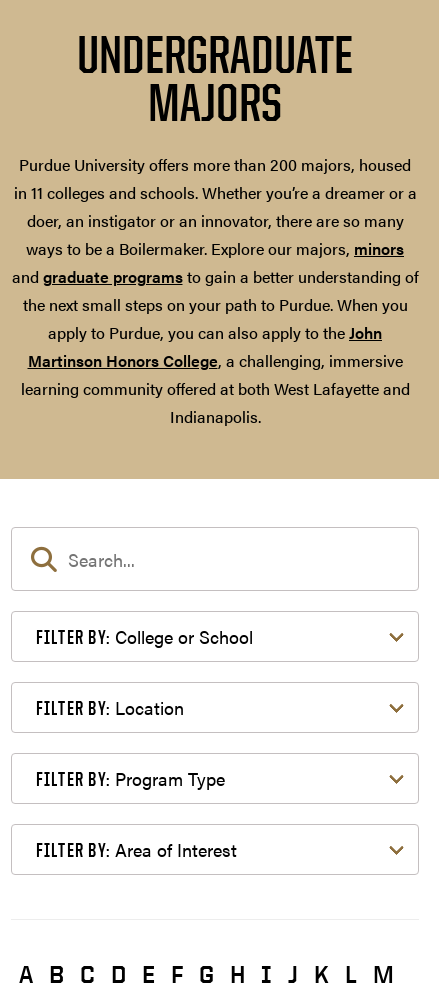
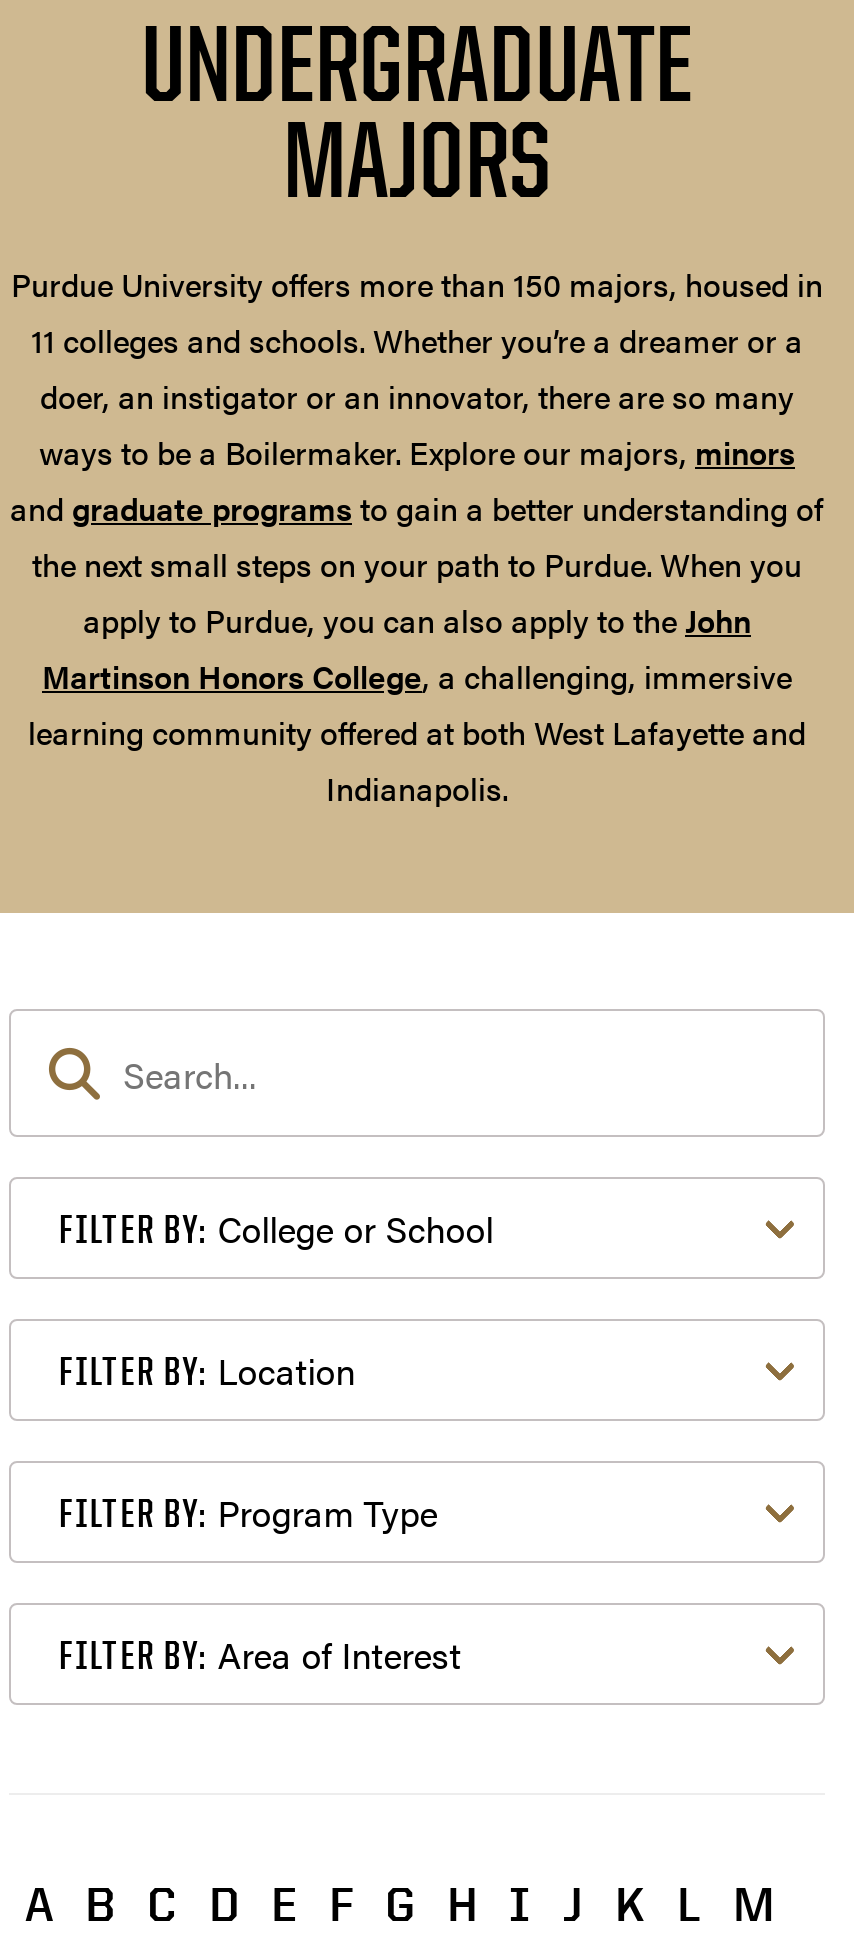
[13,153,416,204] Purdue University offers more than 200 majors, housed | in 11 colleges and schools. Whether you’re a dreamer or a -> [11,261,823,363] Purdue University offers more than 150 majors, housed in | 11 colleges and schools. Whether you’re a dreamer or a

